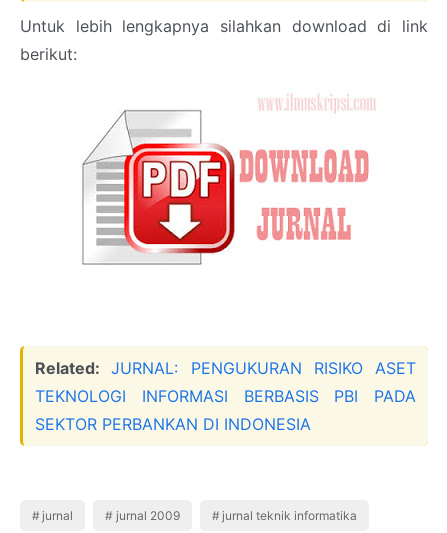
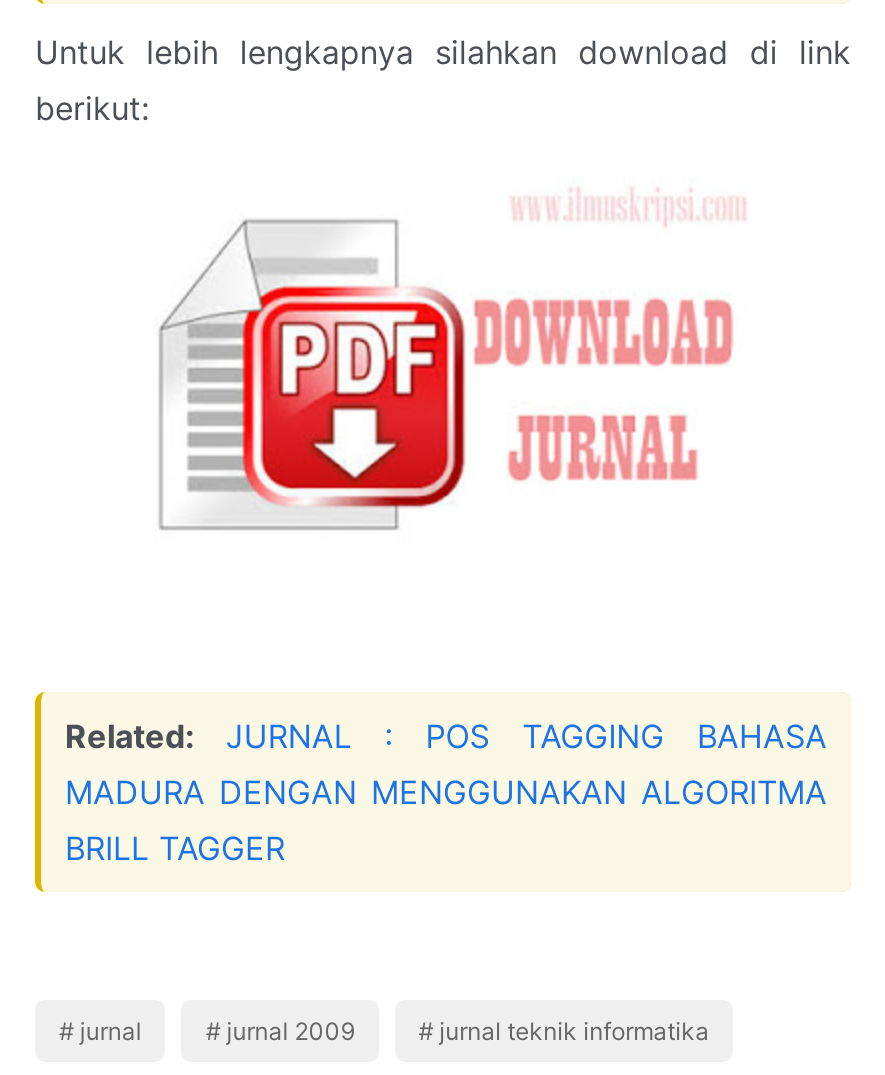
[35,358,416,434] Related: JURNAL: PENGUKURAN RISIKO ASET | TEKNOLOGI INFORMASI BERBASIS PBI PADA | SEKTOR PERBANKAN DI INDONESIA -> [65,716,827,868] Related: JURNAL : POS TAGGING BAHASA | MADURA DENGAN MENGGUNAKAN ALGORITMA | BRILL TAGGER

